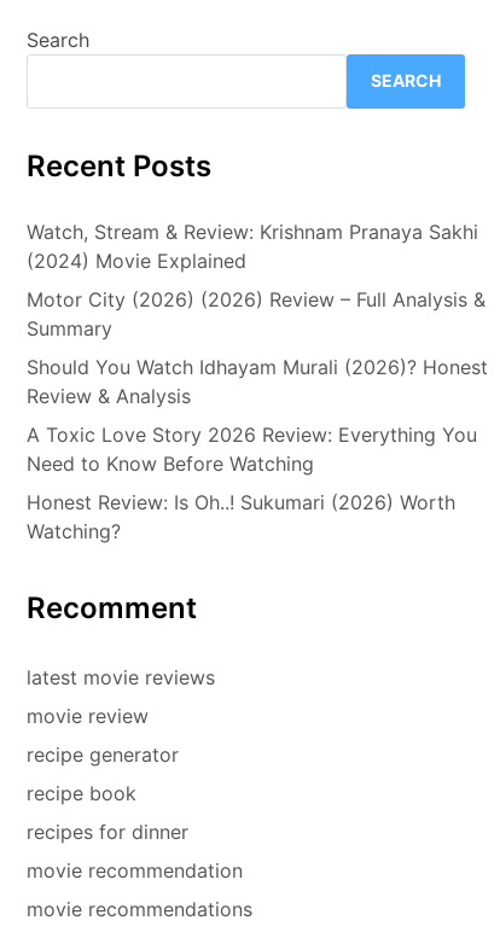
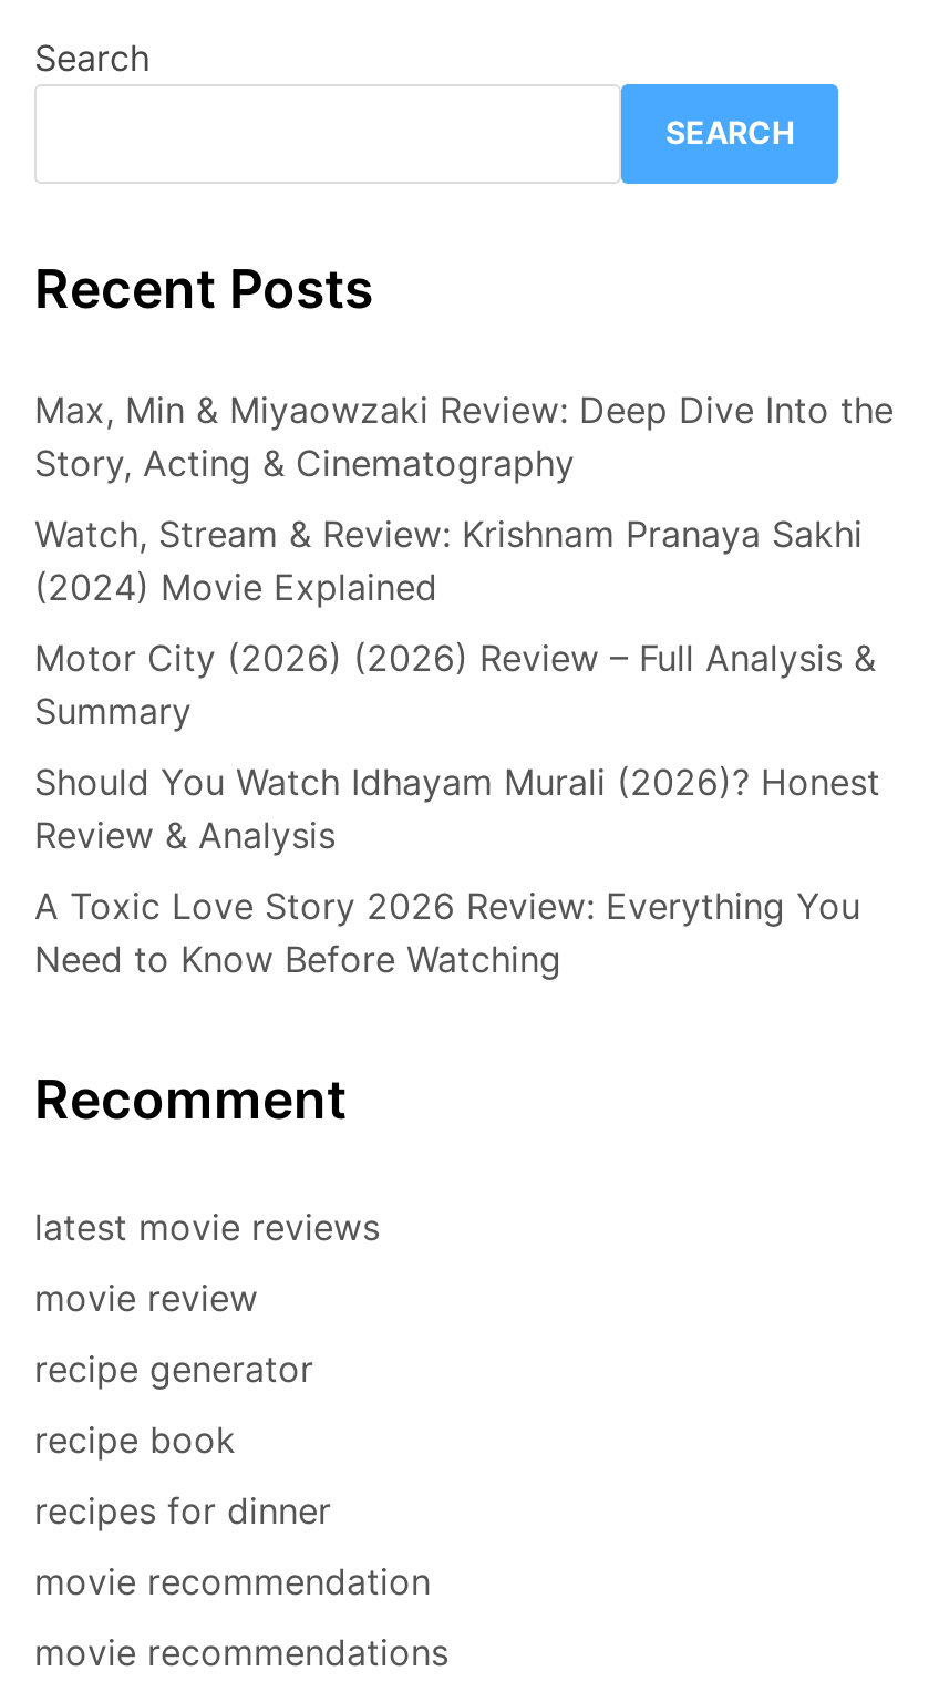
none -> [34,386,894,484] Max, Min & Miyaowzaki Review: Deep Dive Into the | Story, Acting & Cinematography
moved [27,219,488,475] -> [34,510,880,980]: Watch, Stream & Review: Krishnam Pranaya Sakhi | (2024) Movie Explained | Motor City (2026) (2026) Review – Full Analysis & | Summary | Should You Watch Idhayam Murali (2026)? Honest | Review & Analysis | A Toxic Love Story 2026 Review: Everything You | Need to Know Before Watching
[27,490,455,543] Honest Review: Is Oh..! Sukumari (2026) Worth | Watching? -> none

